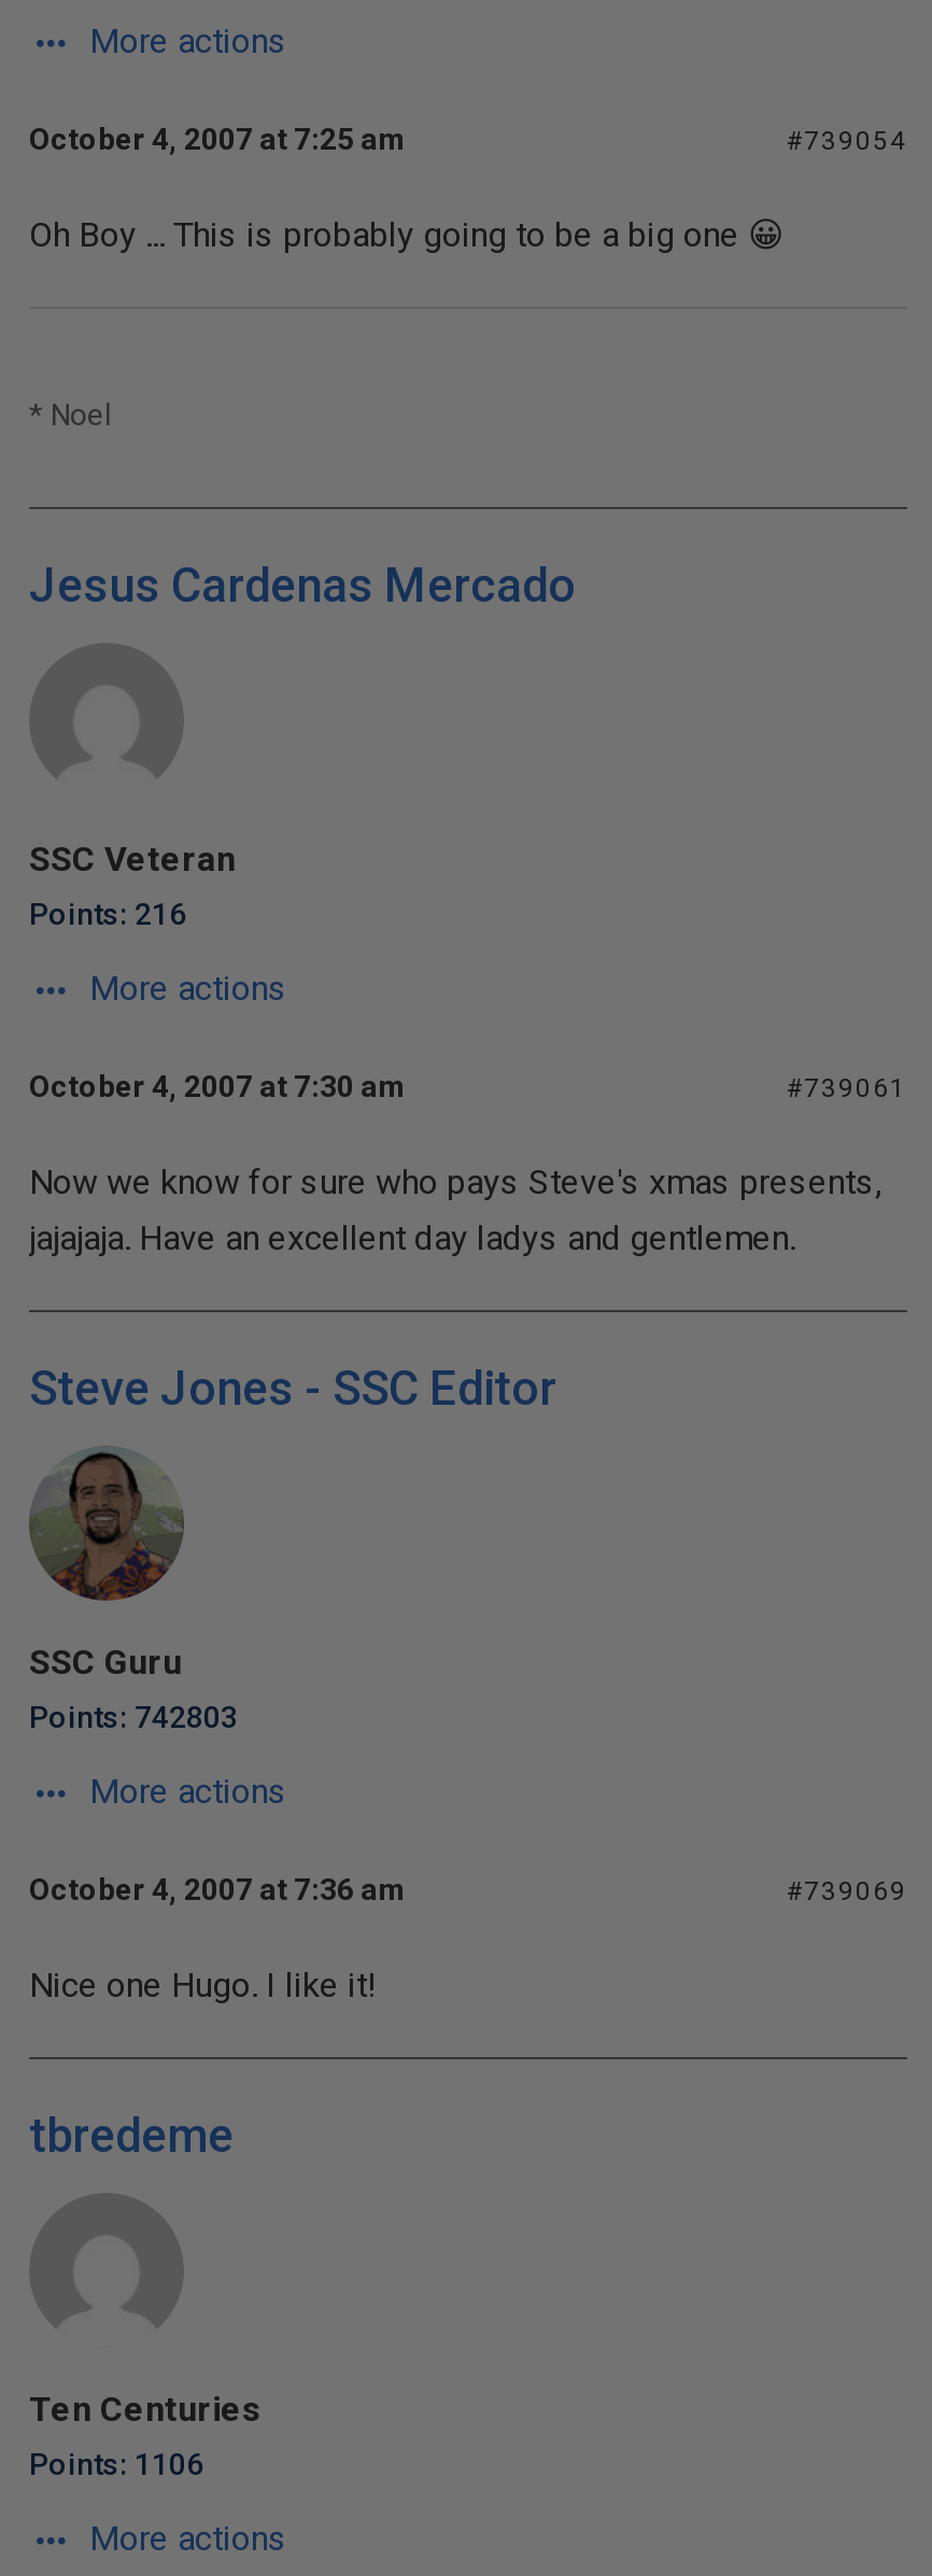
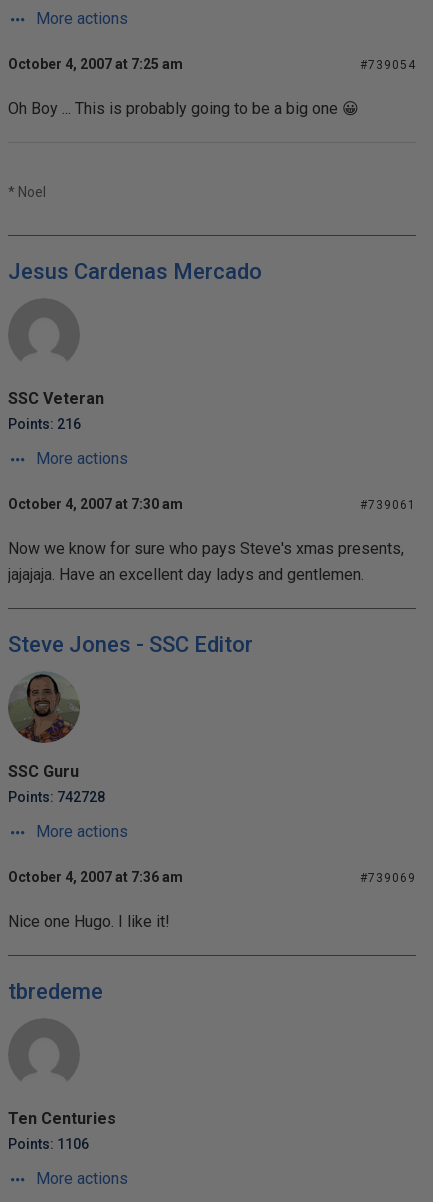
[29,1700,238,1734] Points: 742803 -> [8,789,105,805] Points: 742728

